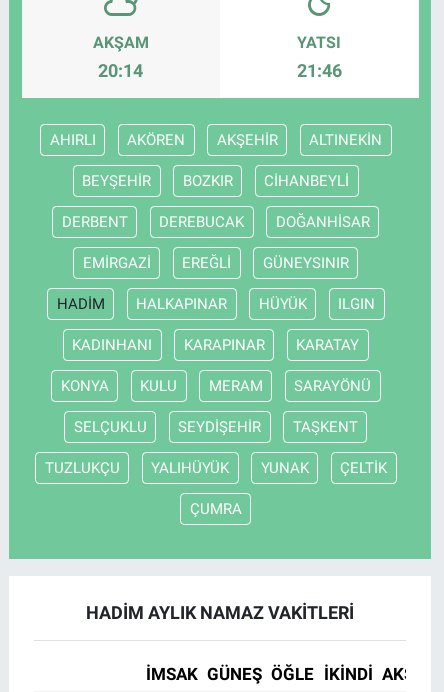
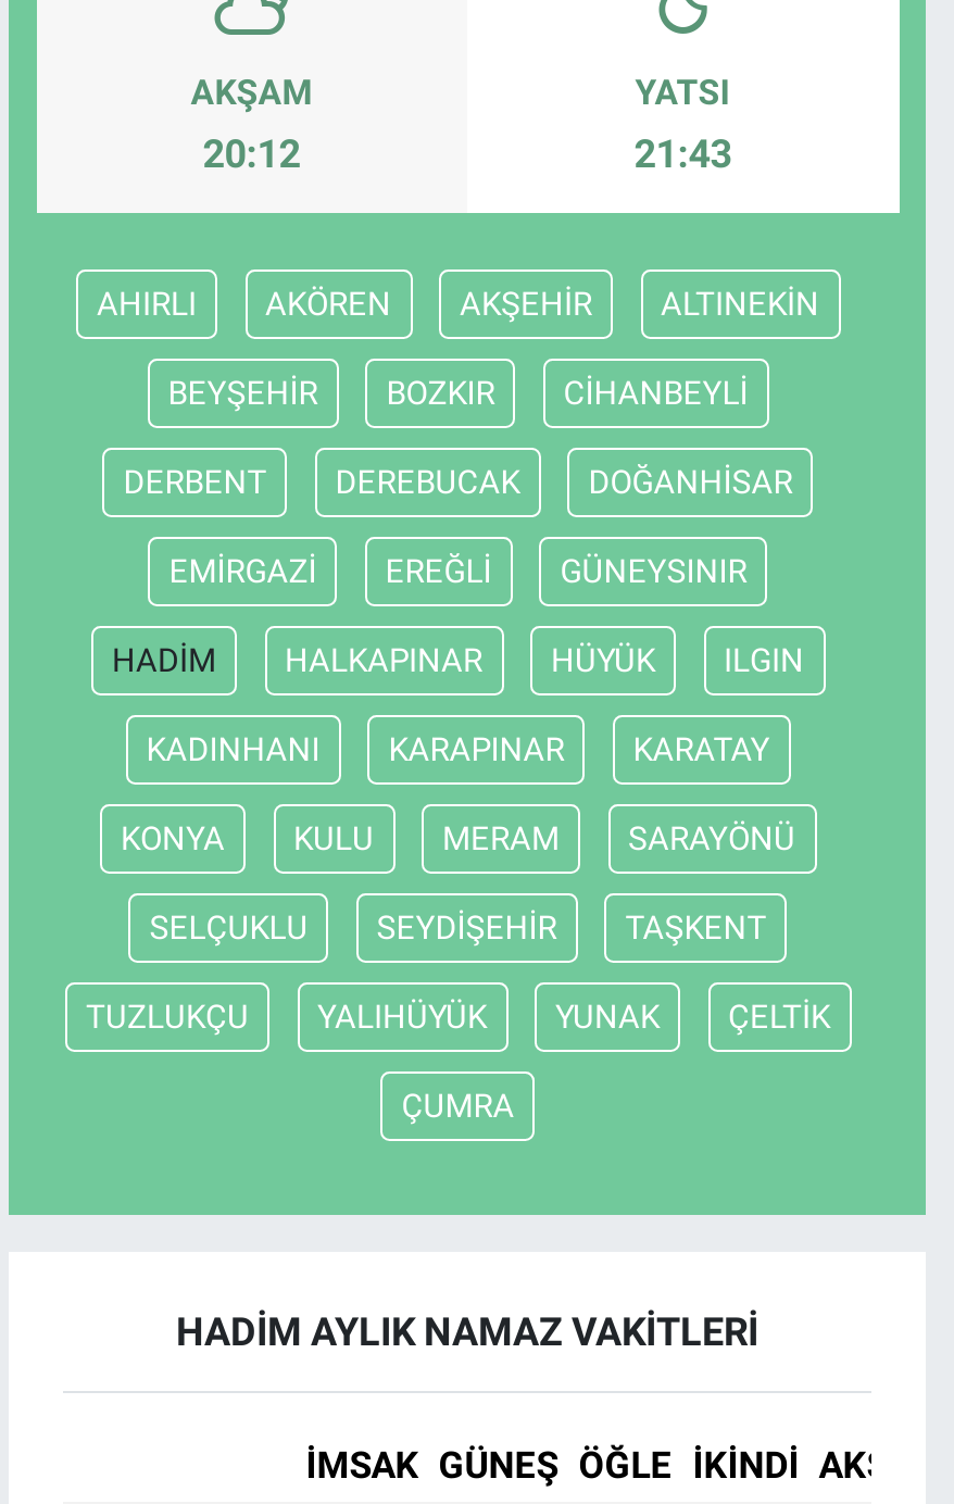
[98,60,143,81] 20:14 -> [203,131,300,177] 20:12
[297,60,342,81] 21:46 -> [634,131,732,177] 21:43

